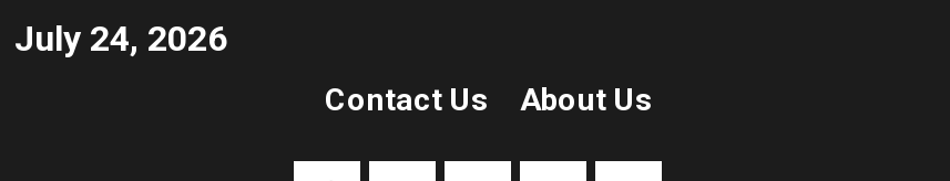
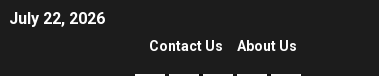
[14,18,227,60] July 24, 2026 -> [9,9,105,28] July 22, 2026

